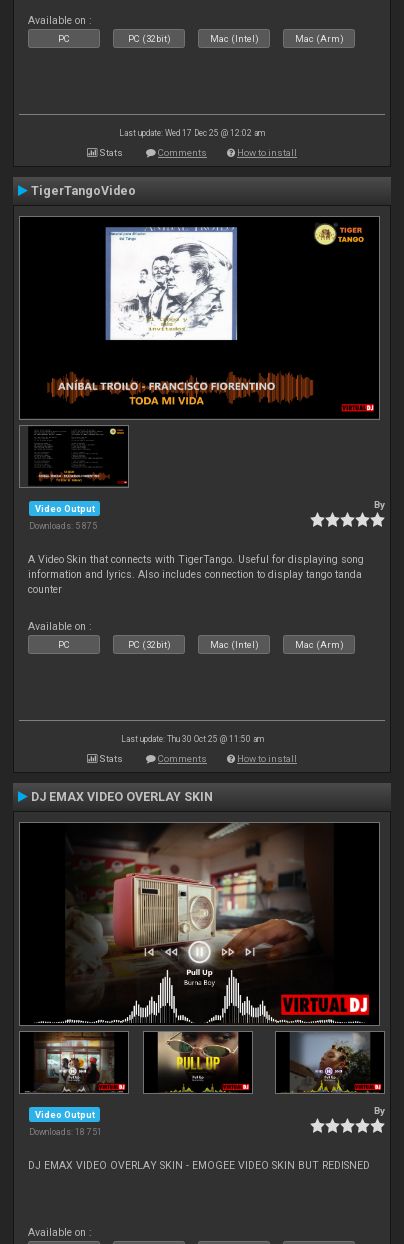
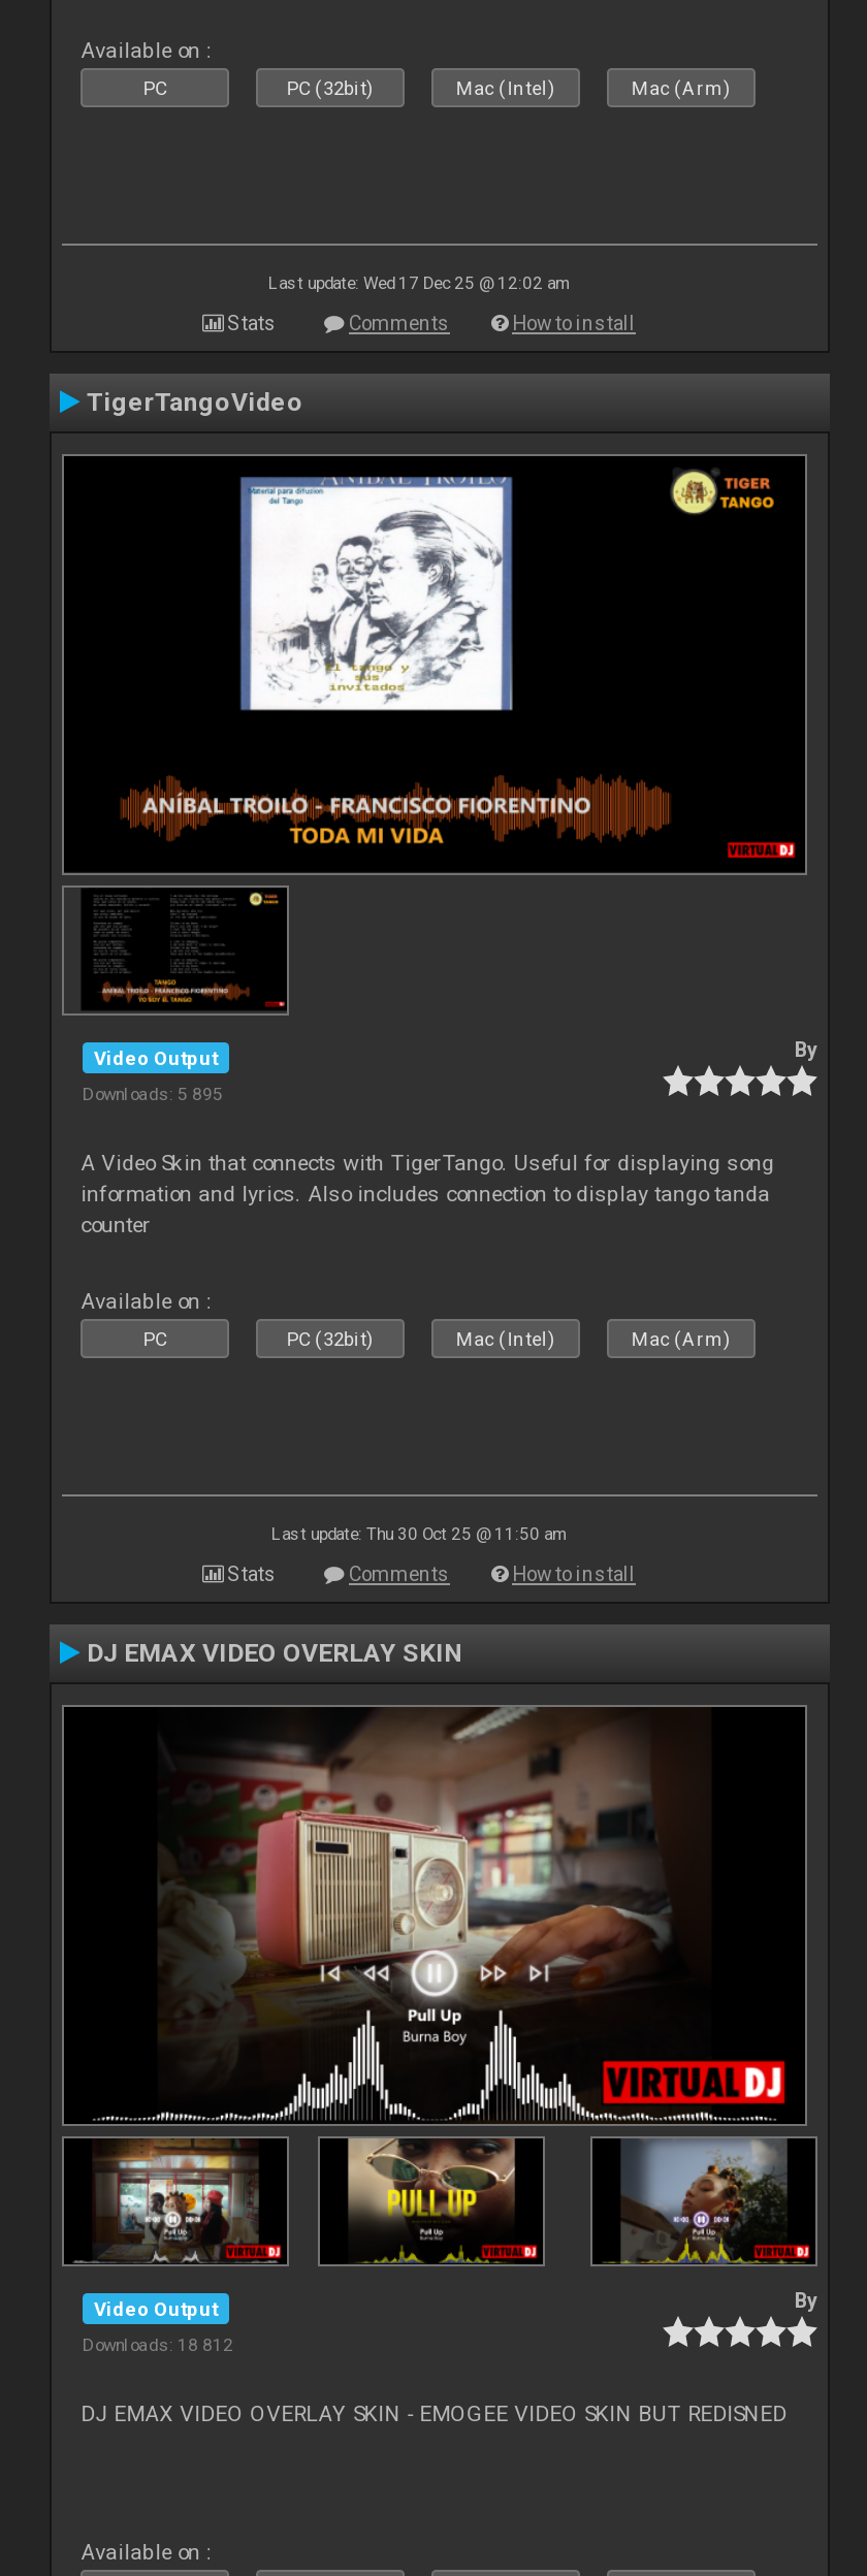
[29,521,97,531] Downloads: 5 875 -> [83,1085,223,1105] Downloads: 5 895
[29,1127,102,1137] Downloads: 18 751 -> [83,2336,233,2356] Downloads: 18 812

